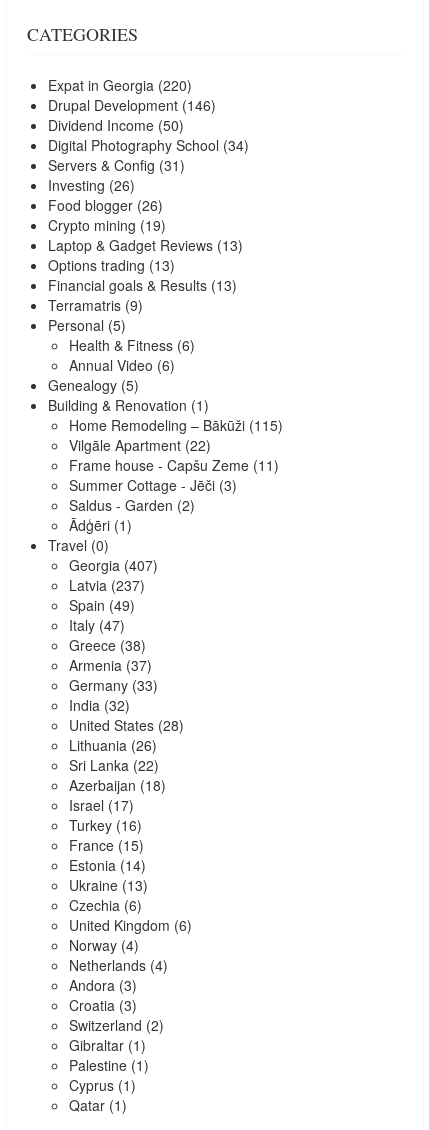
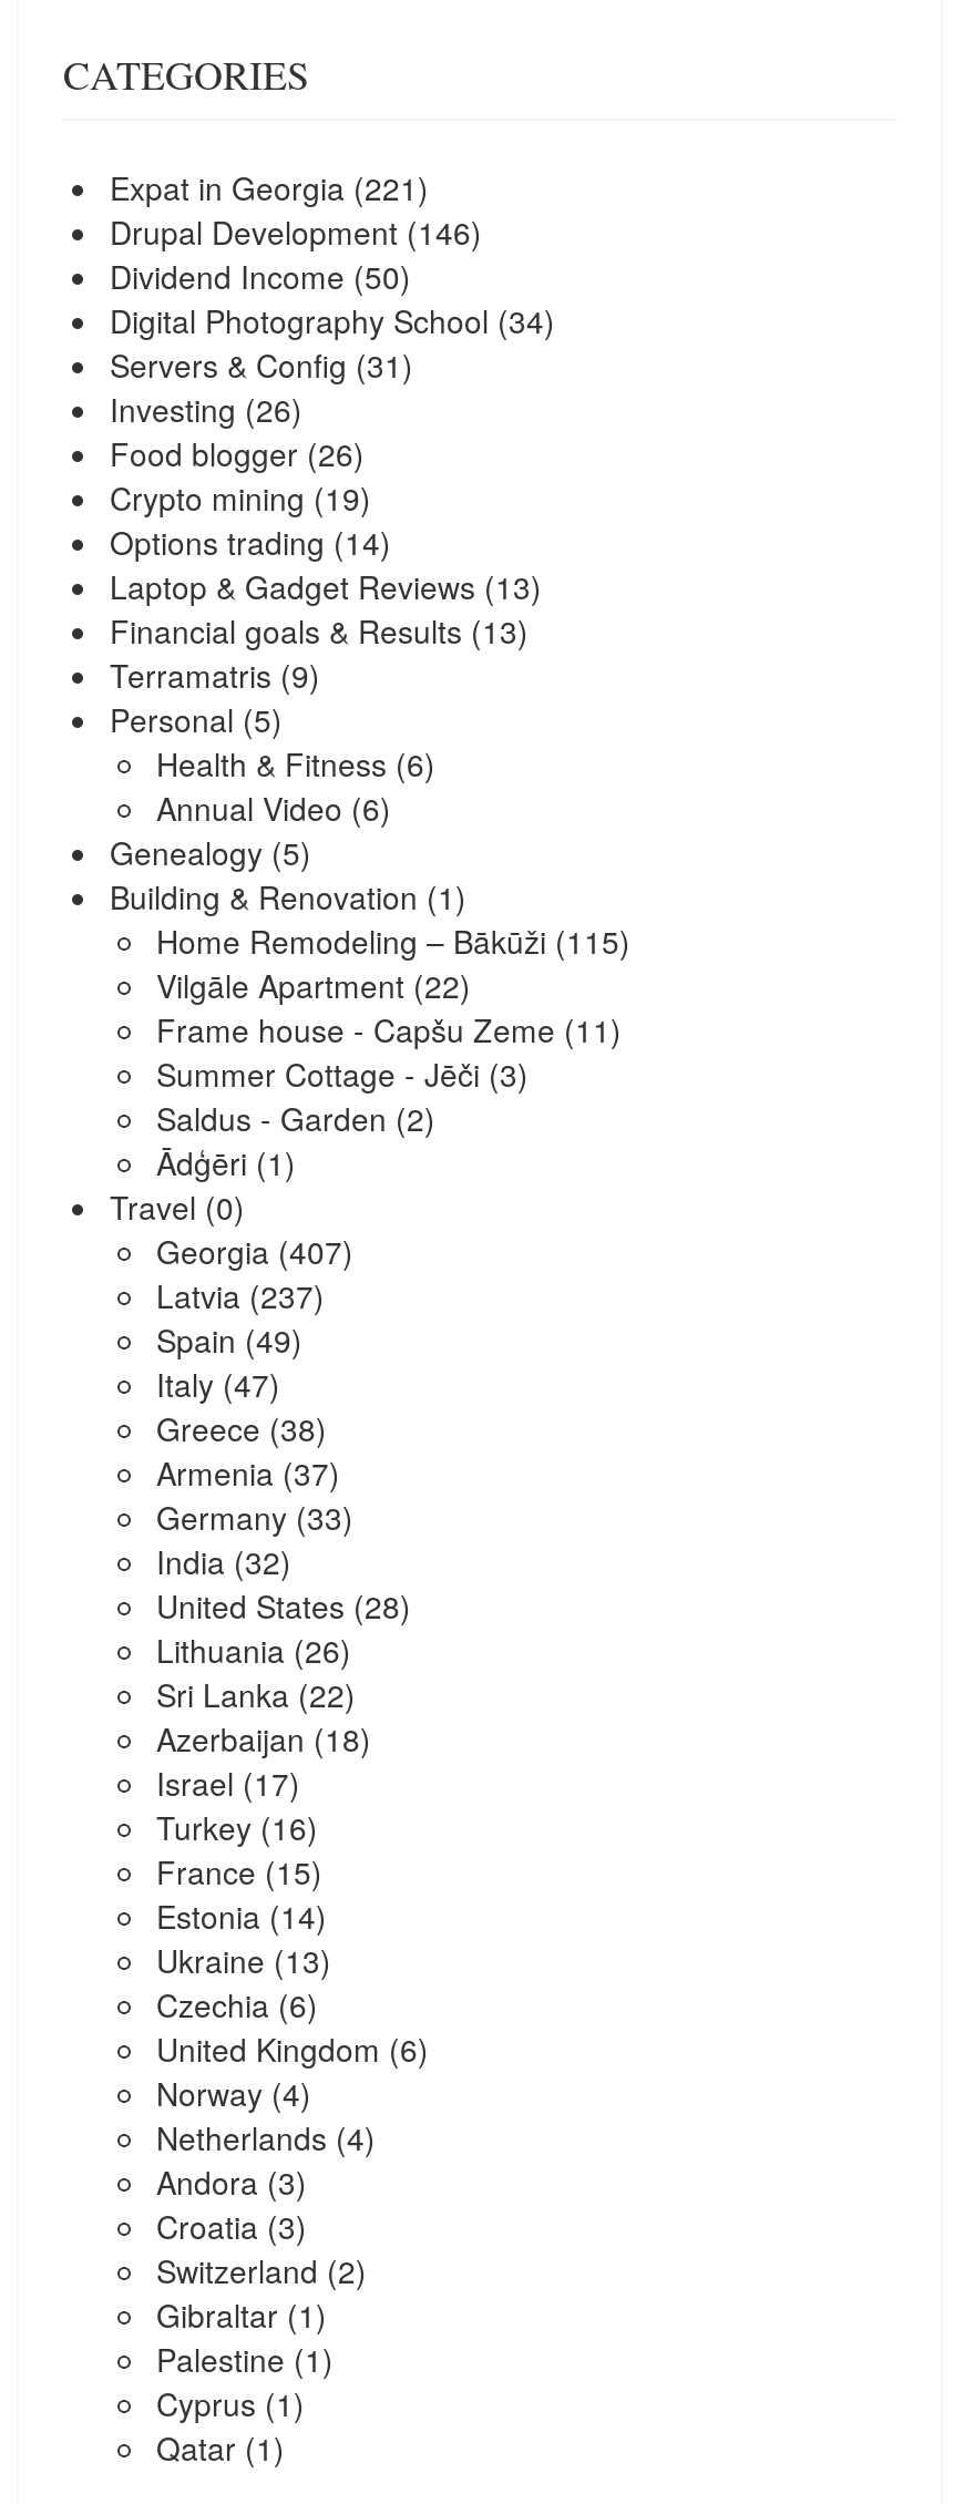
[48,75,192,95] Expat in Georgia (220) -> [110,165,429,209] Expat in Georgia (221)
none -> [110,520,391,564] Options trading (14)
moved [48,235,243,255] -> [110,564,542,608]: Laptop & Gadget Reviews (13)
[48,255,175,275] Options trading (13) -> none

